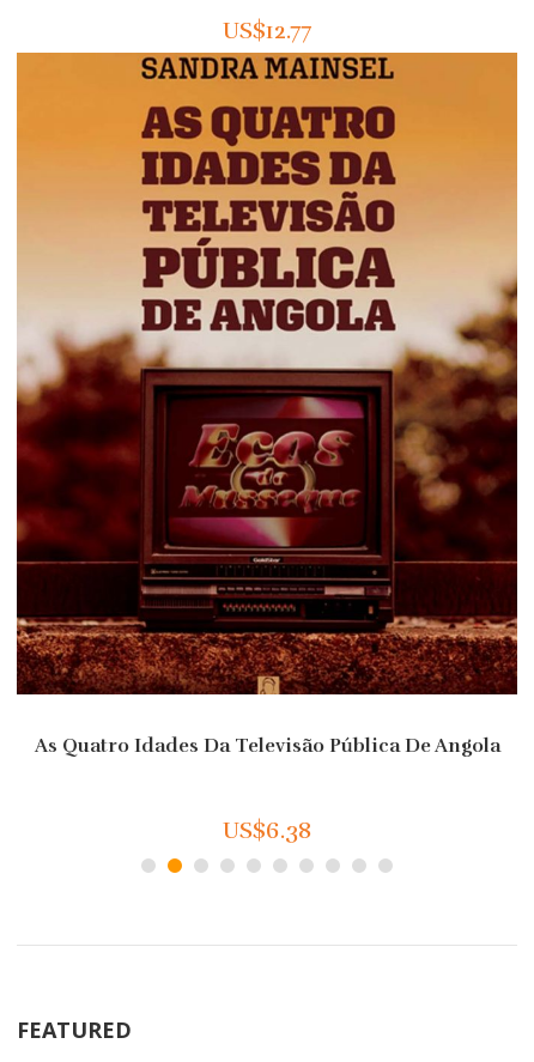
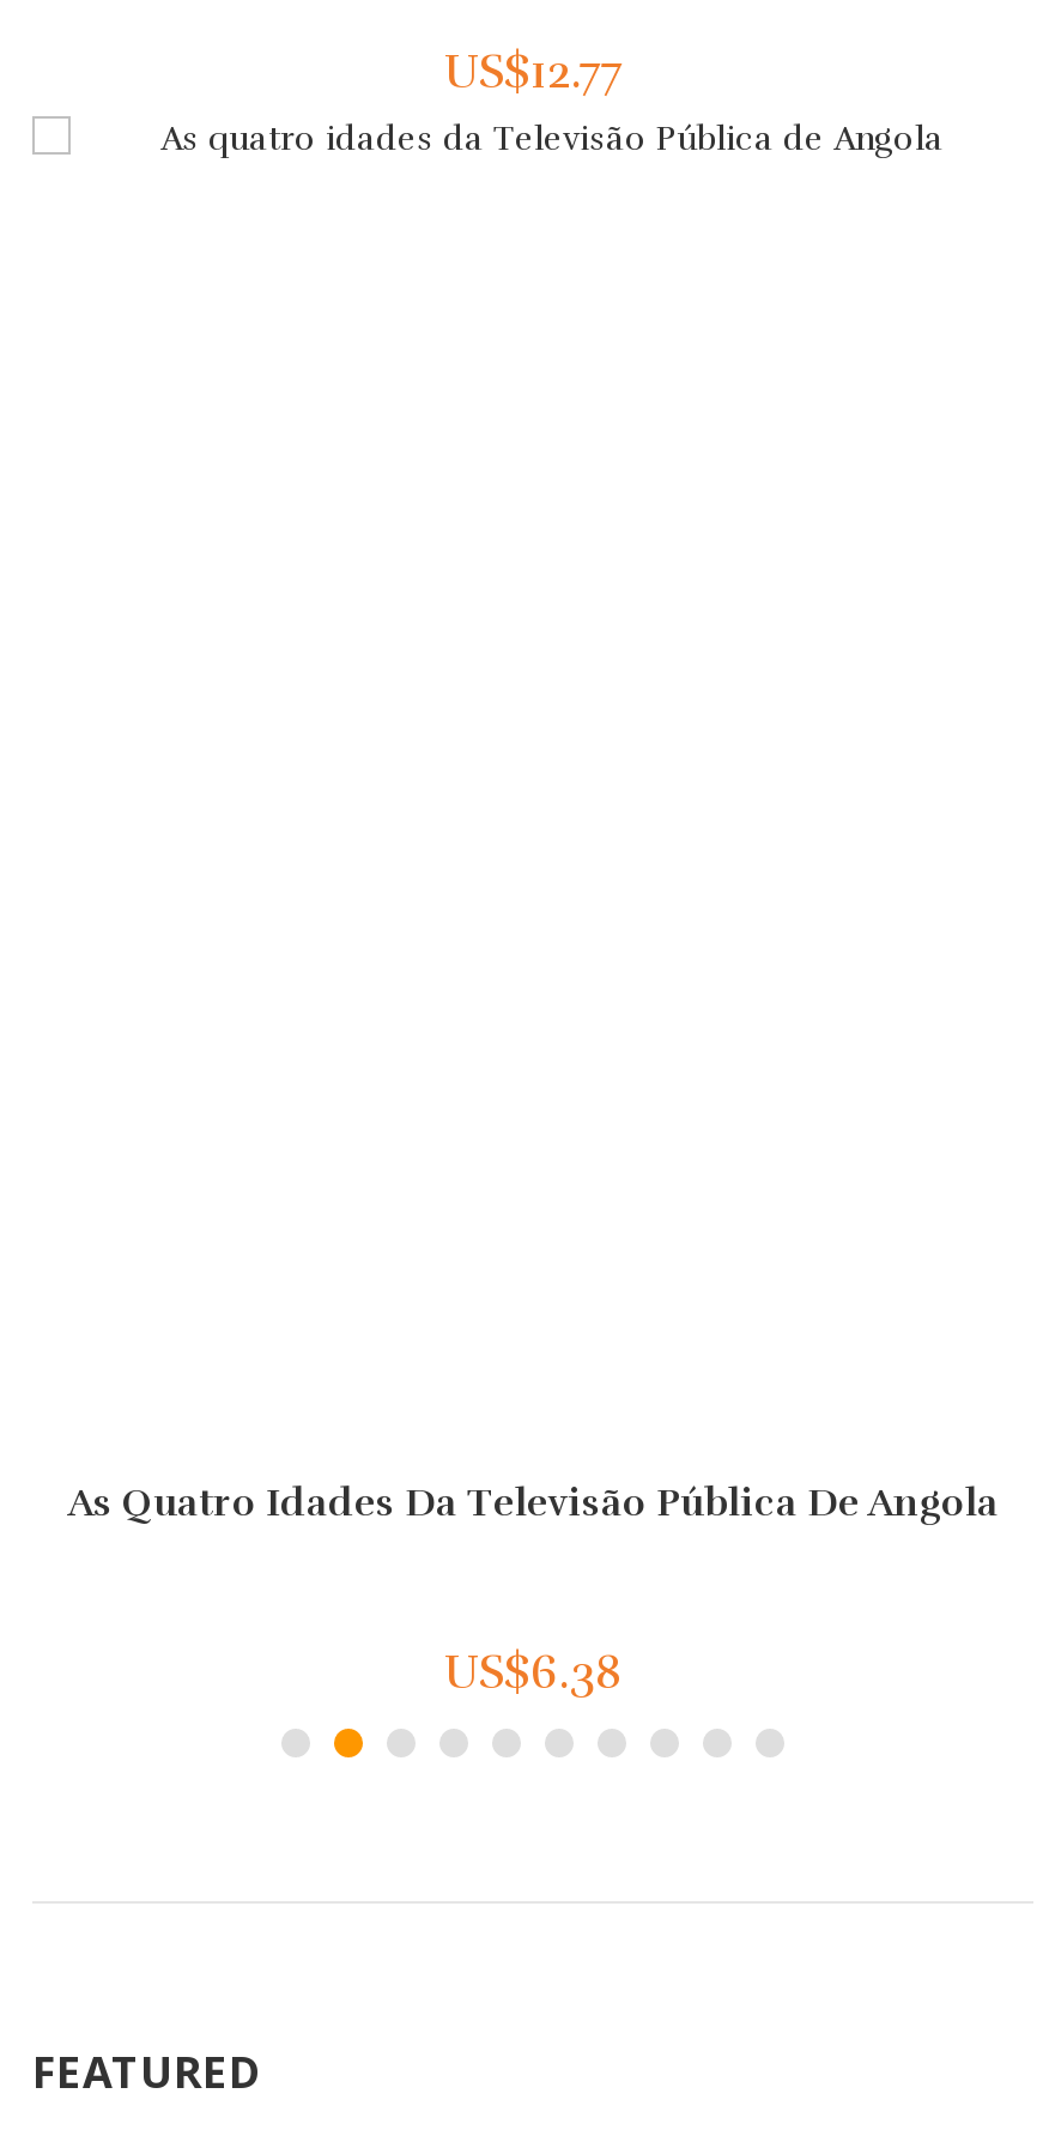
[16,51,518,696] [image] -> none

